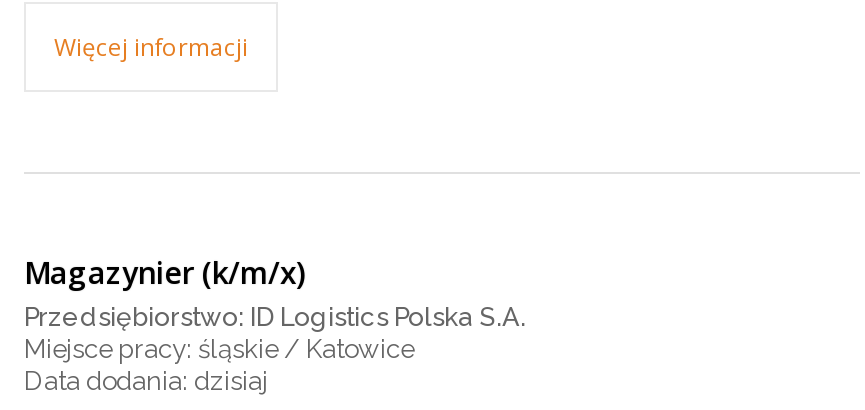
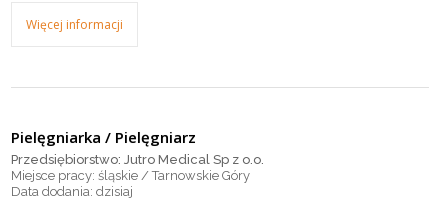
[24,252,526,364] Magazynier (k/m/x) | Przedsiębiorstwo: ID Logistics Polska S.A. | Miejsce pracy: śląskie / Katowice -> [11,127,264,183] Pielęgniarka / Pielęgniarz | Przedsiębiorstwo: Jutro Medical Sp z o.o. | Miejsce pracy: śląskie / Tarnowskie Góry

